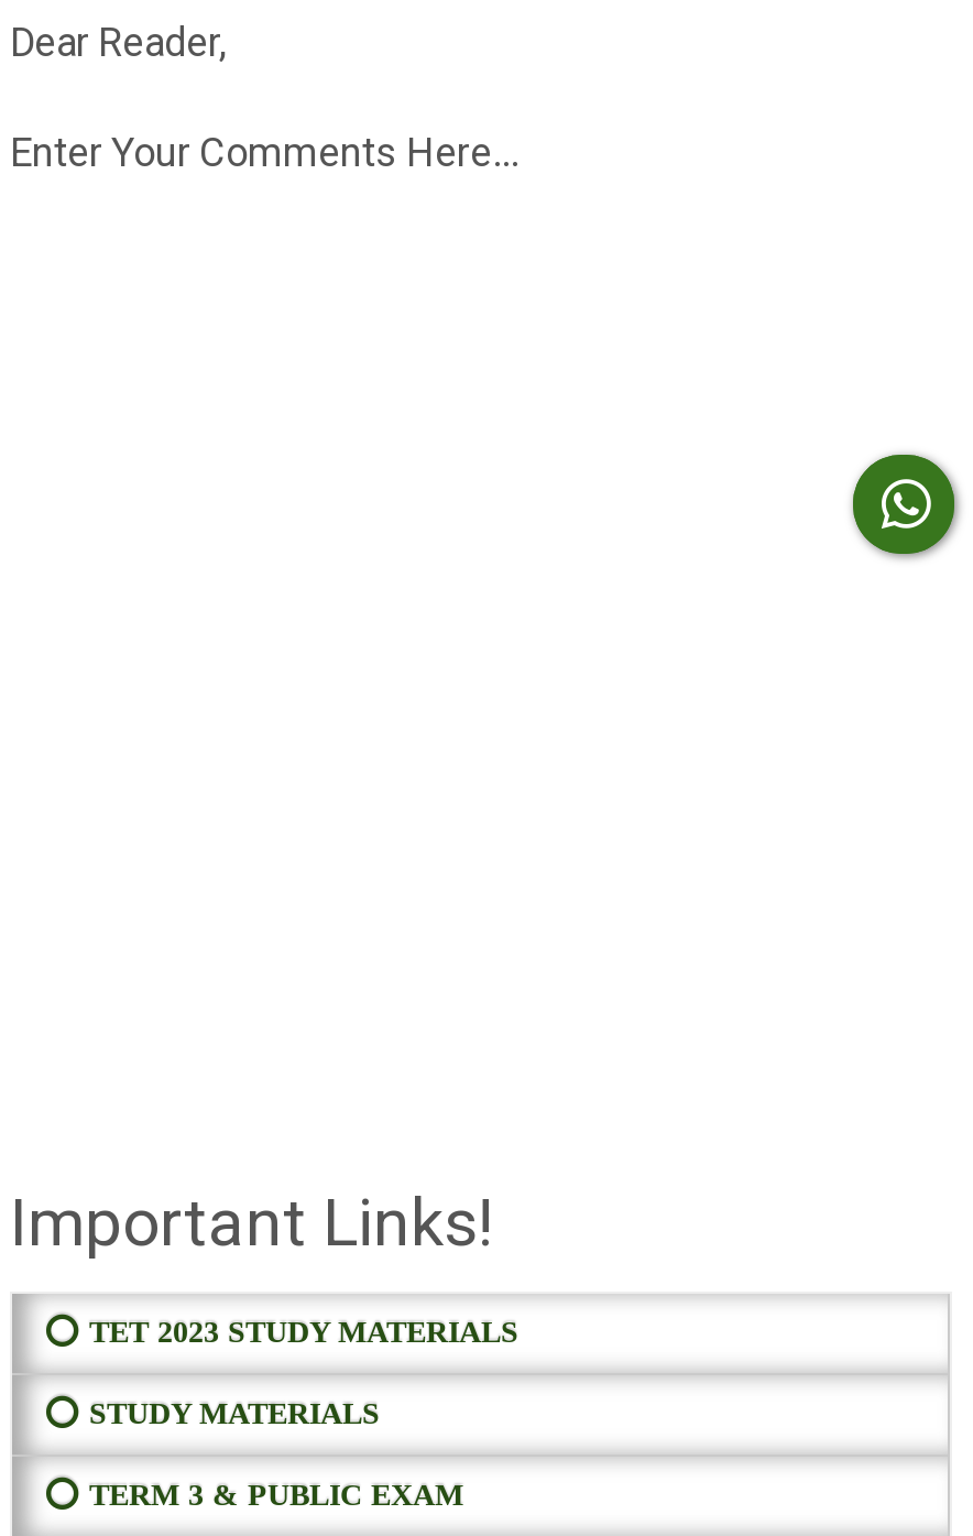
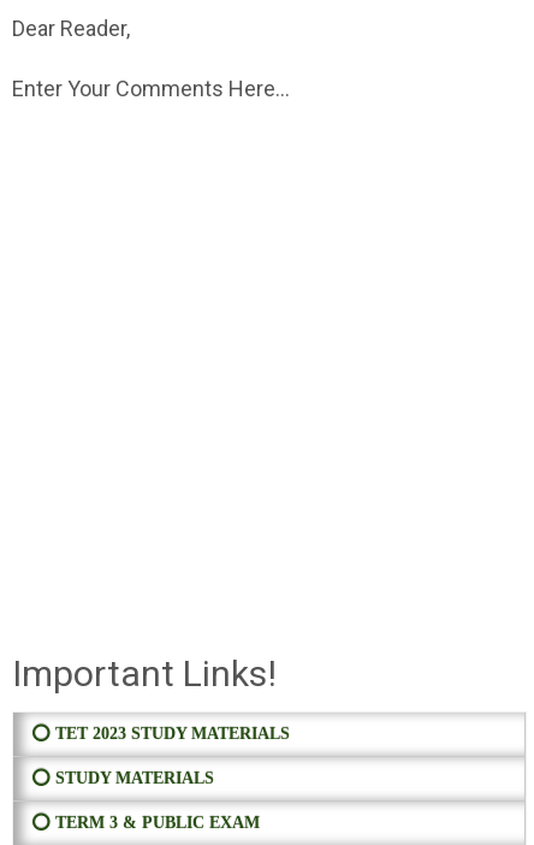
[849,450,963,563] [image] -> none

